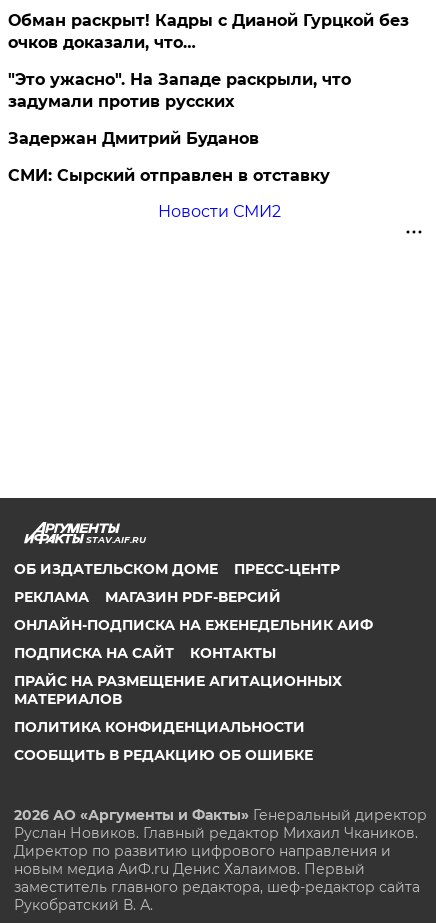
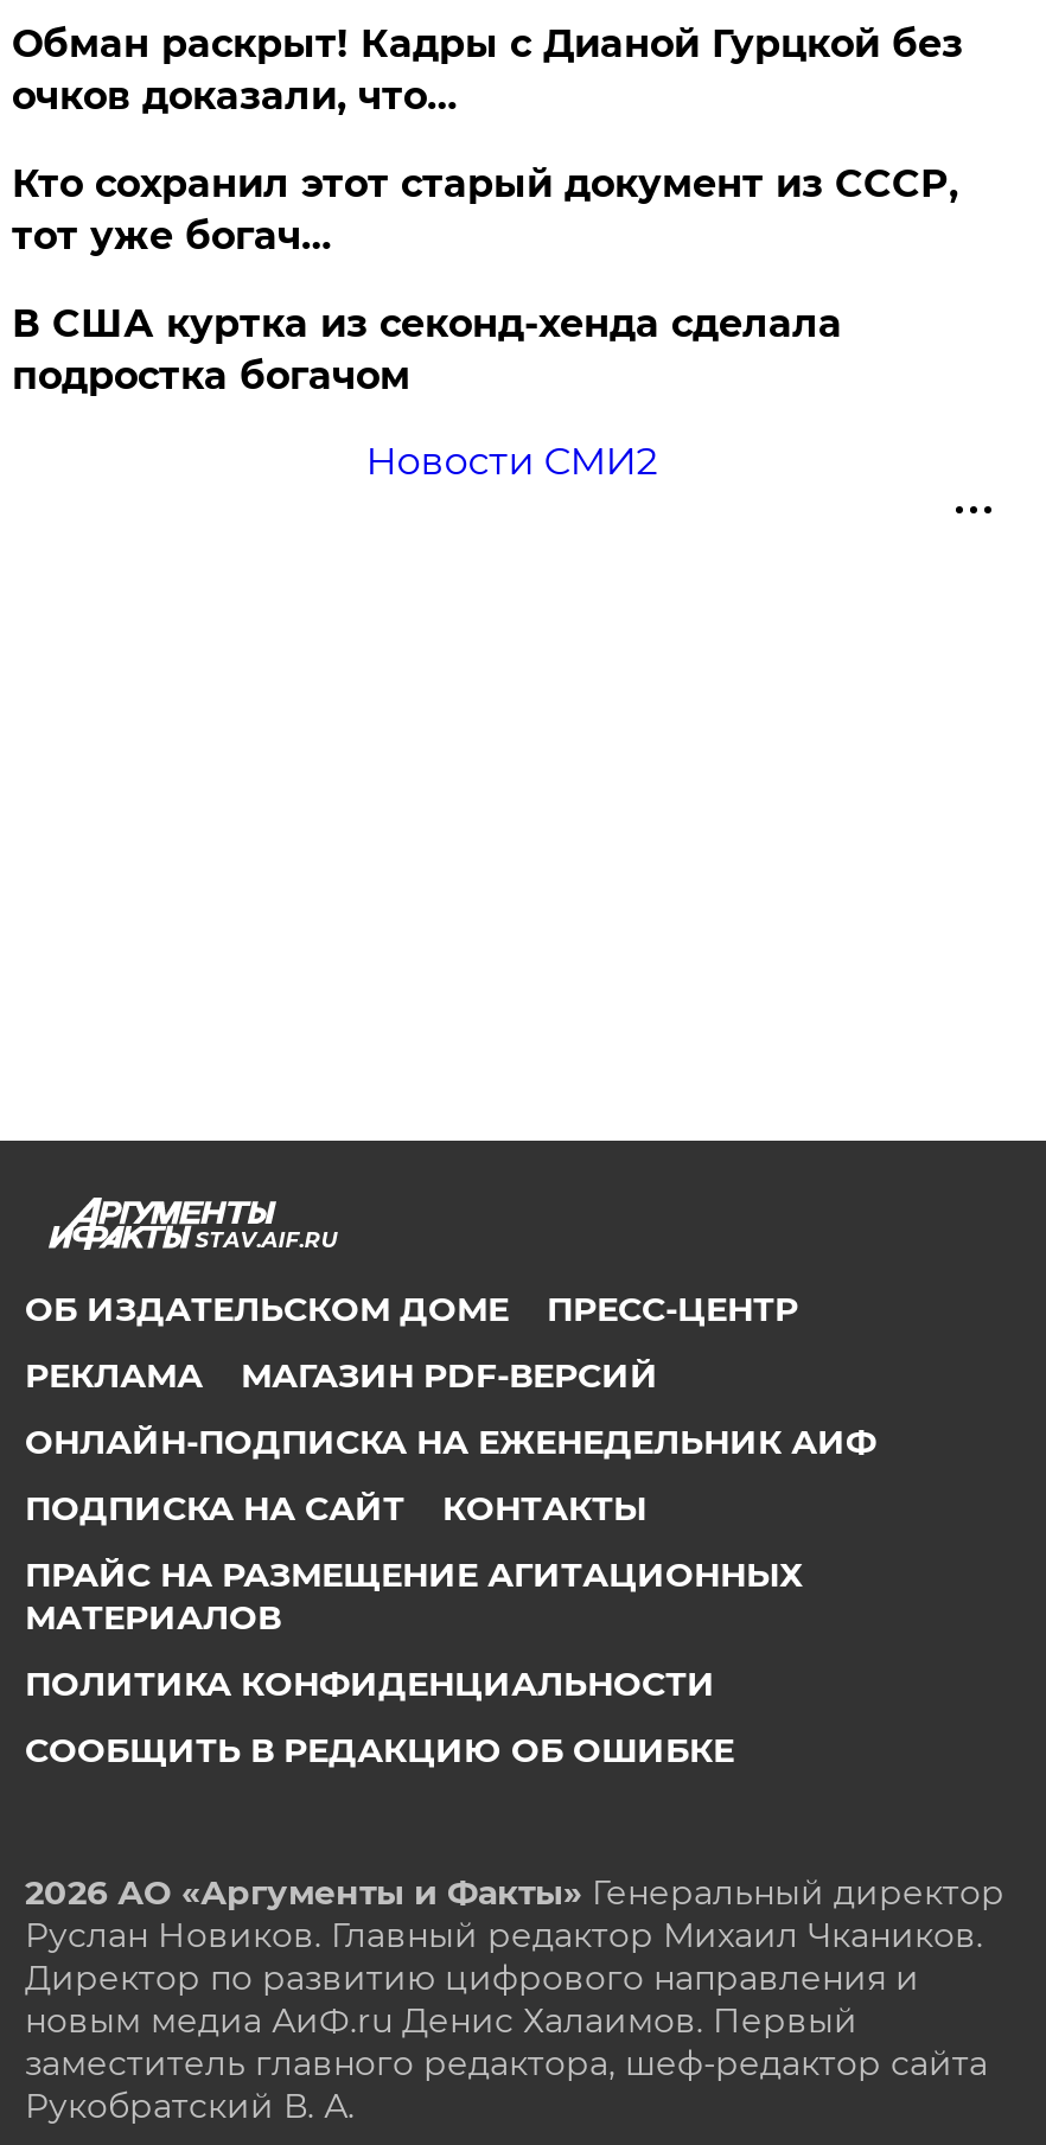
[8,70,351,185] "Это ужасно". На Западе раскрыли, что | задумали против русских | Задержан Дмитрий Буданов | СМИ: Сырский отправлен в отставку -> [12,161,958,398] Кто сохранил этот старый документ из СССР, | тот уже богач… | В США куртка из секонд-хенда сделала | подростка богачом

